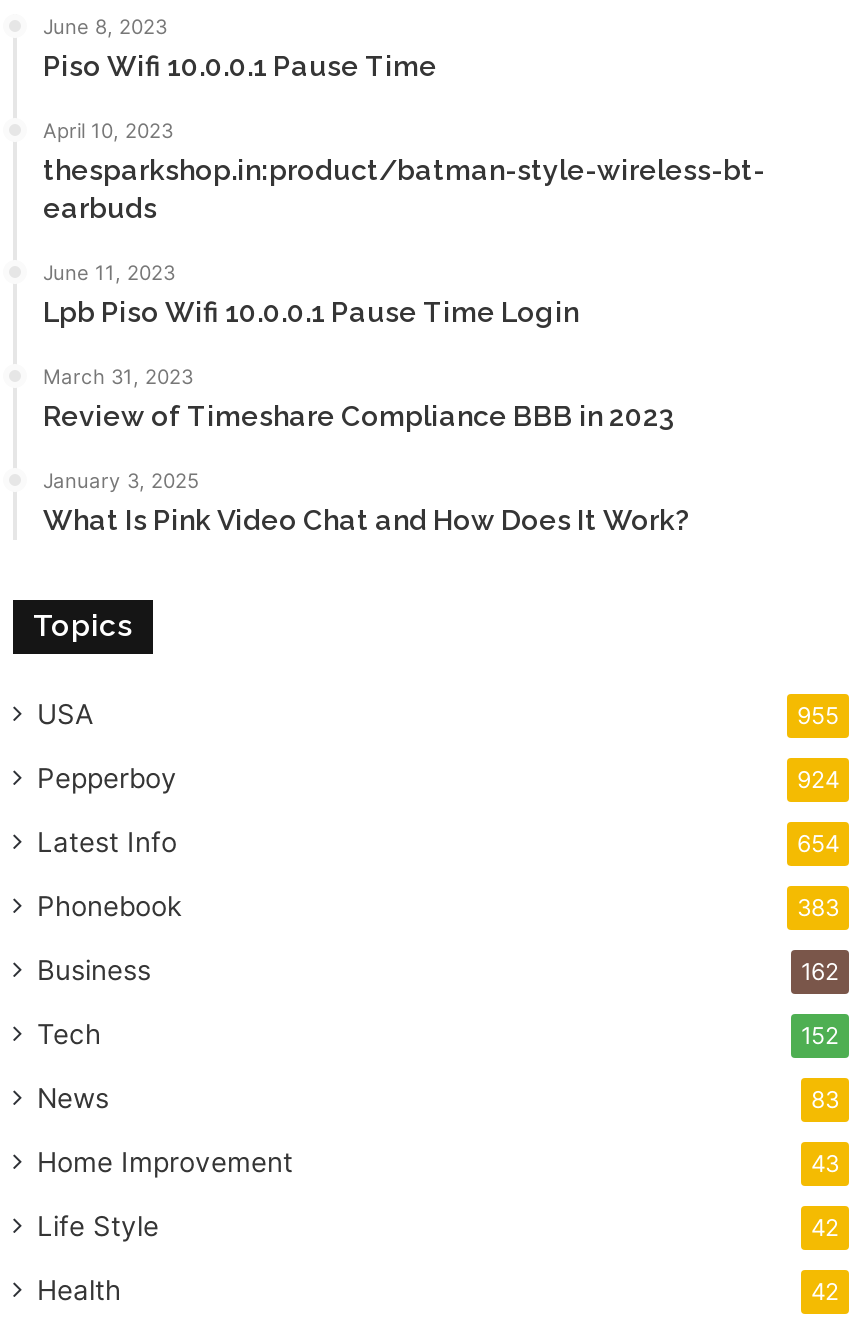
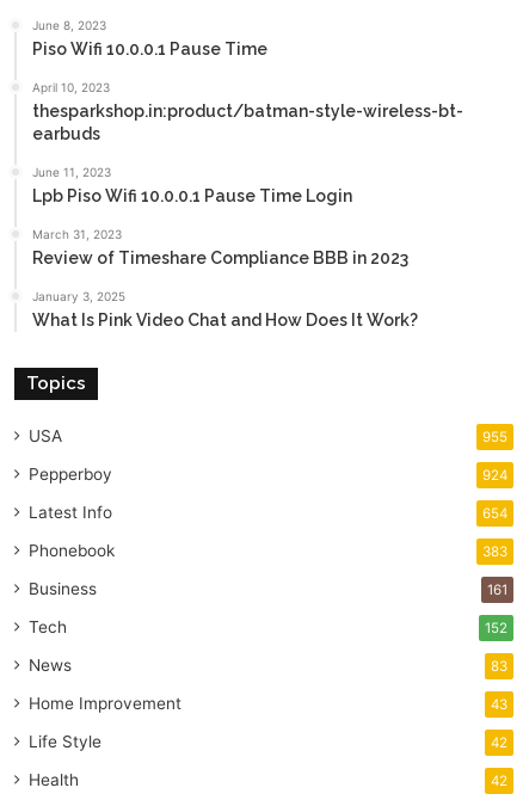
[801,958,839,986] 162 -> [487,581,507,598] 161

